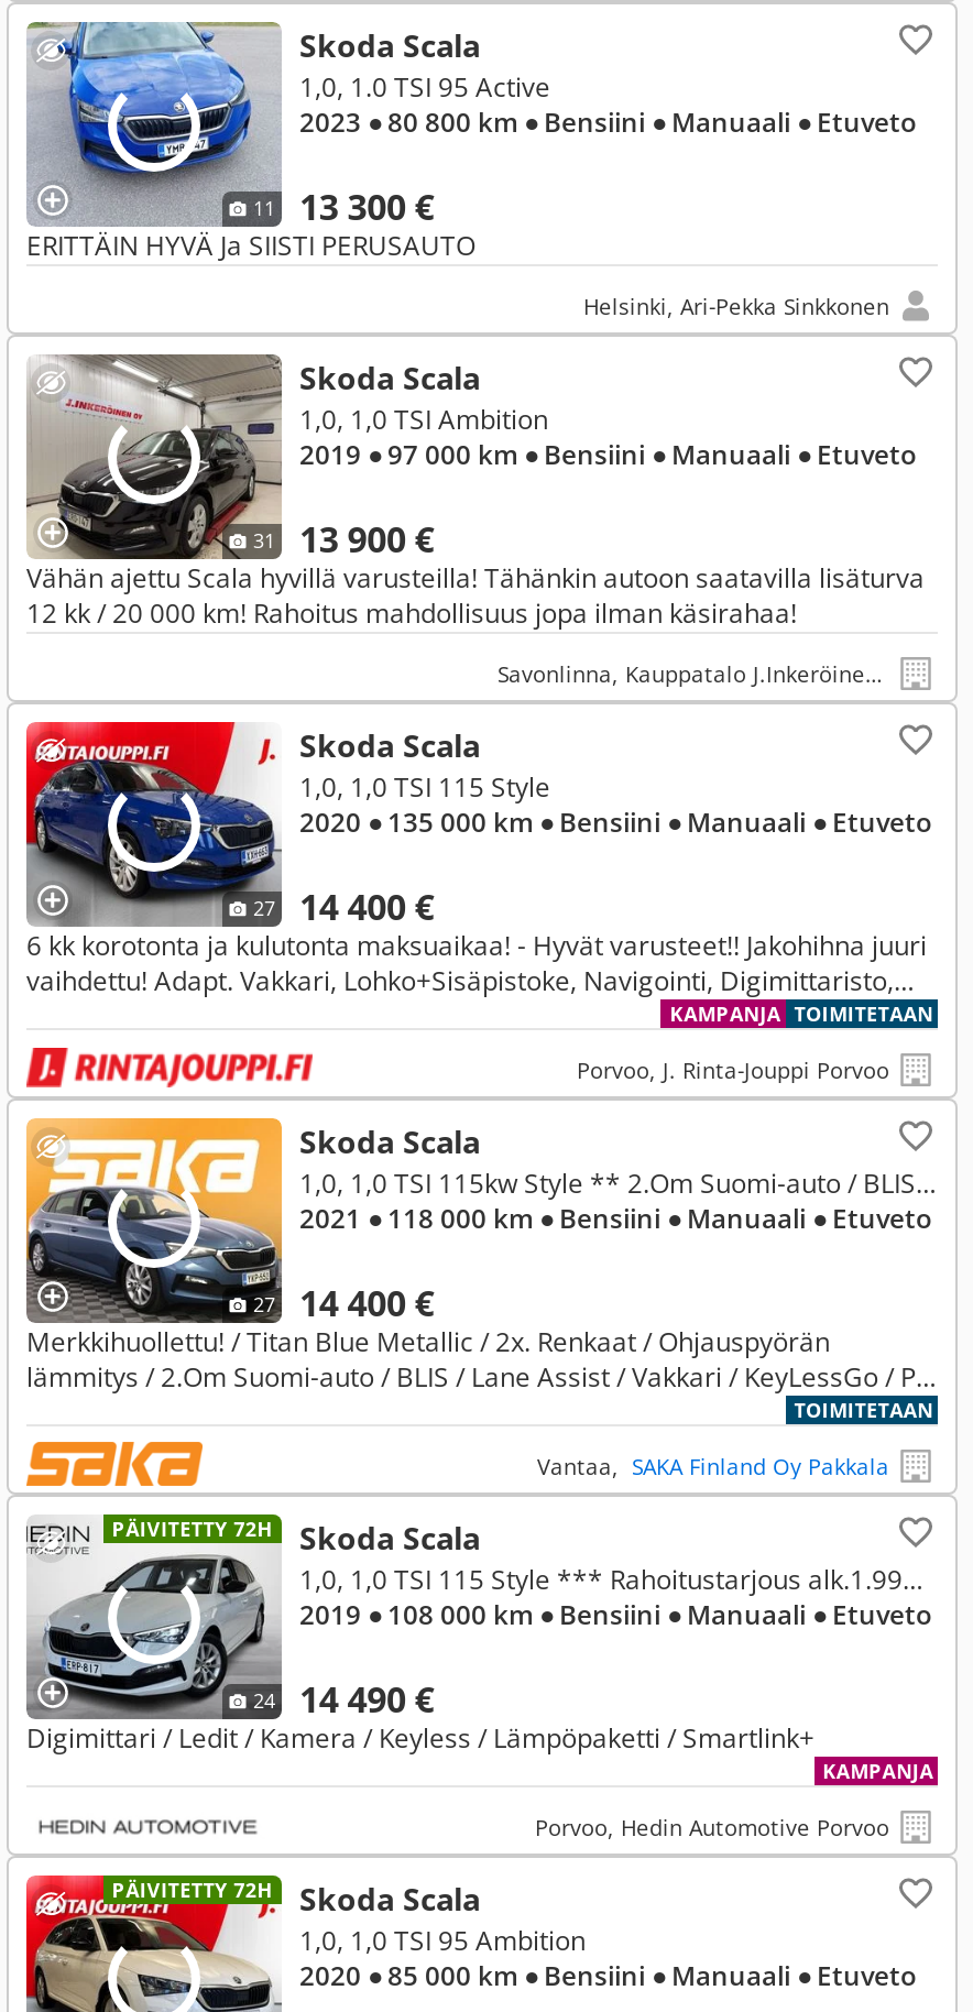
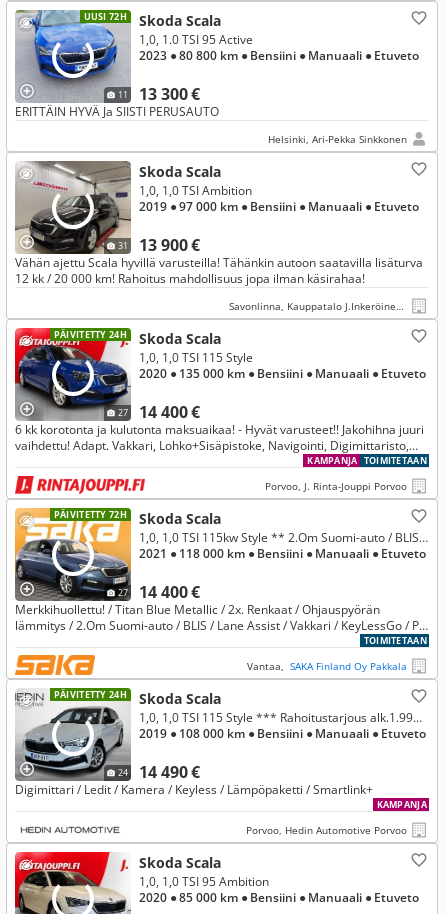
none -> [84,10,127,23] UUSI 72H
none -> [54,328,127,341] PÄIVITETTY 24H
none -> [54,508,127,521] PÄIVITETTY 72H
[112,1515,480,1559] PÄIVITETTY 72H Skoda Scala -> [54,688,221,708] PÄIVITETTY 24H Skoda Scala
[112,1876,273,1904] PÄIVITETTY 72H -> none

